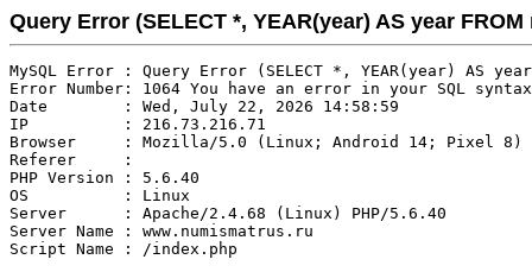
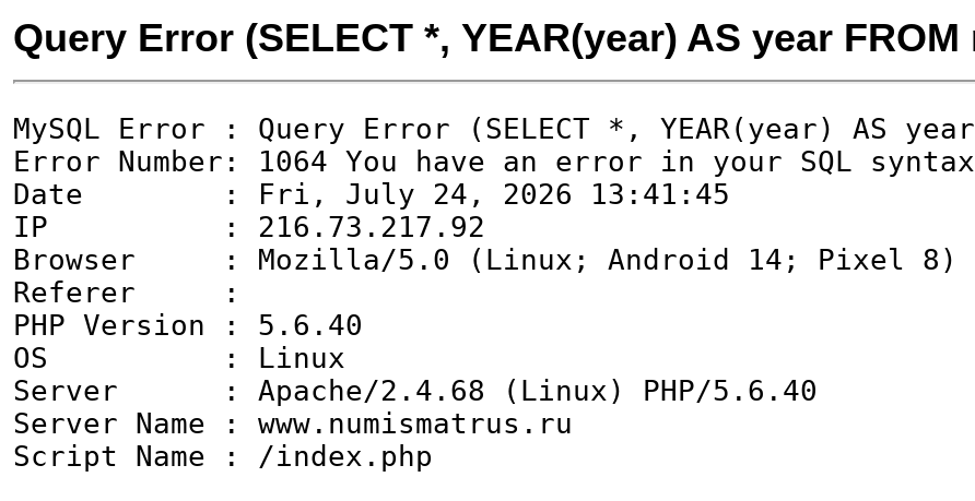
[9,97,399,115] Date : Wed, July 22, 2026 14:58:59 -> [13,178,730,211] Date : Fri, July 24, 2026 13:41:45
[9,115,266,133] IP : 216.73.216.71 -> [13,211,485,243] IP : 216.73.217.92

